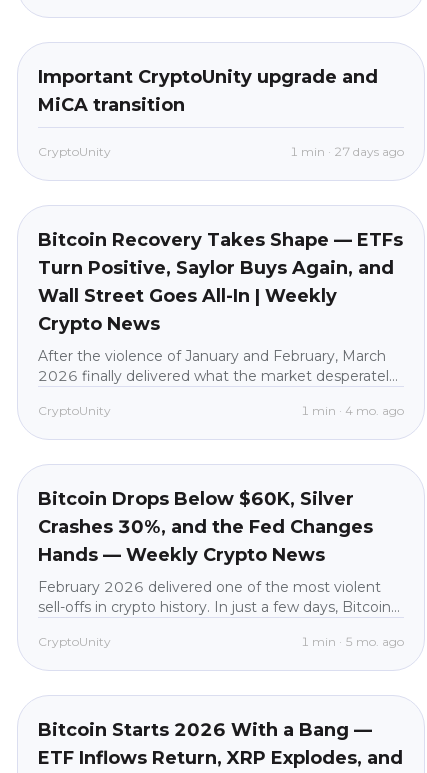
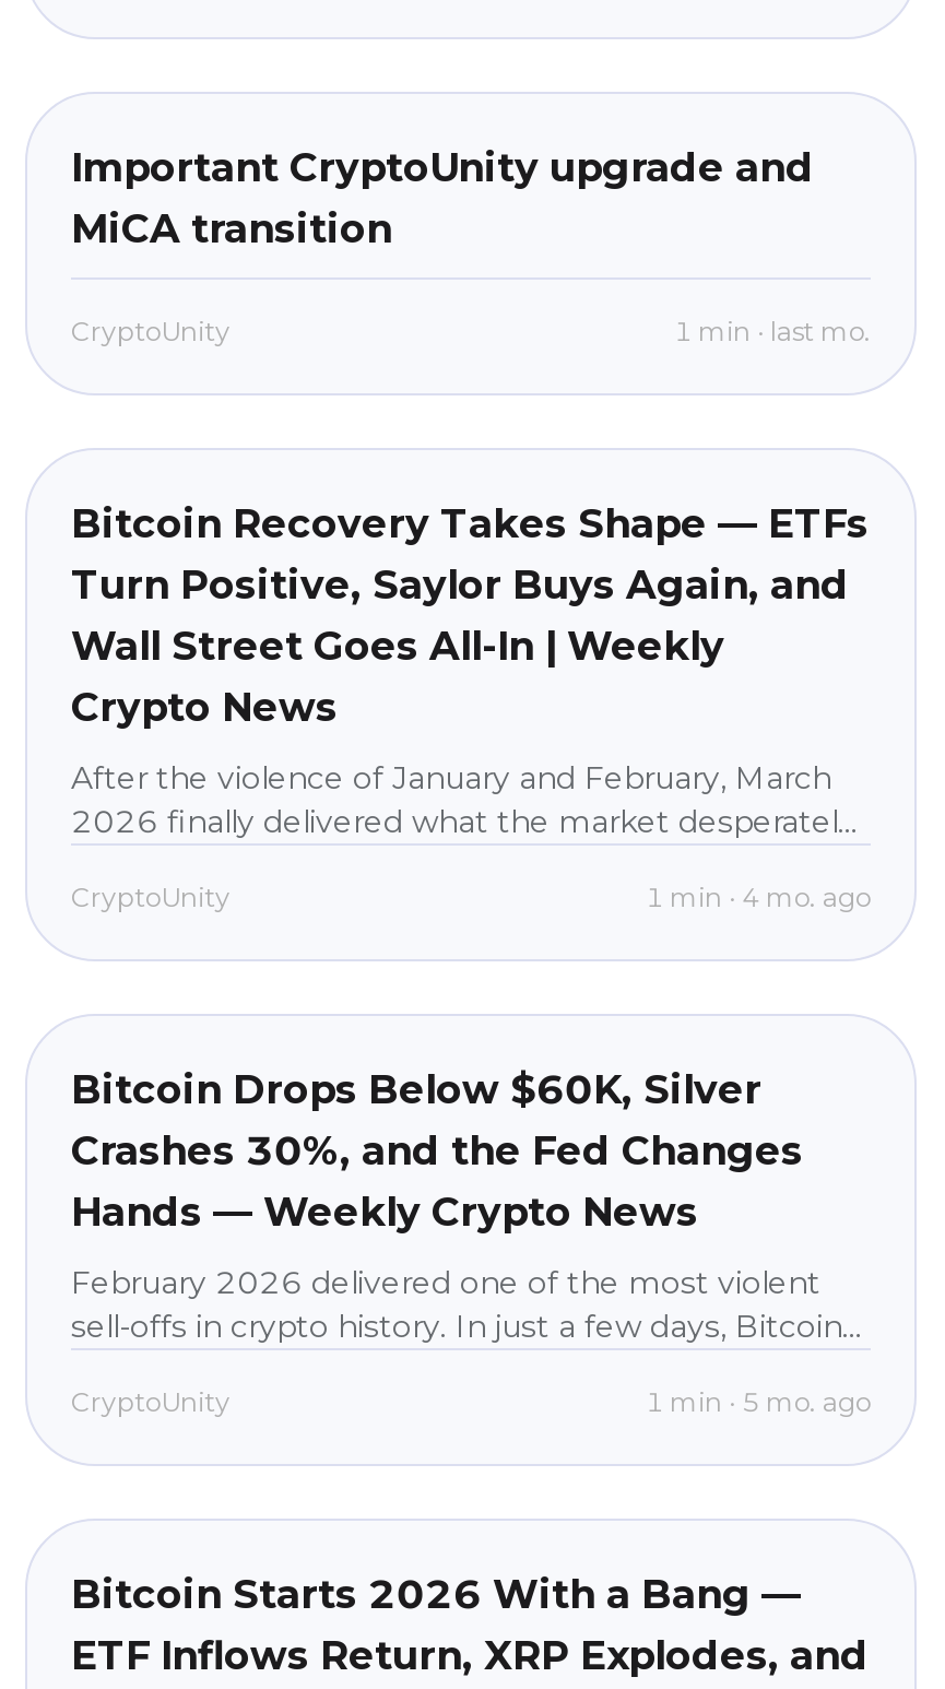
[290,144,404,159] 1 min · 27 days ago -> [674,315,871,347] 1 min · last mo.

